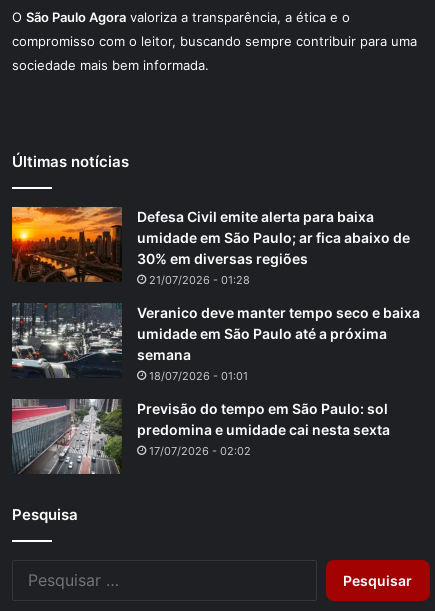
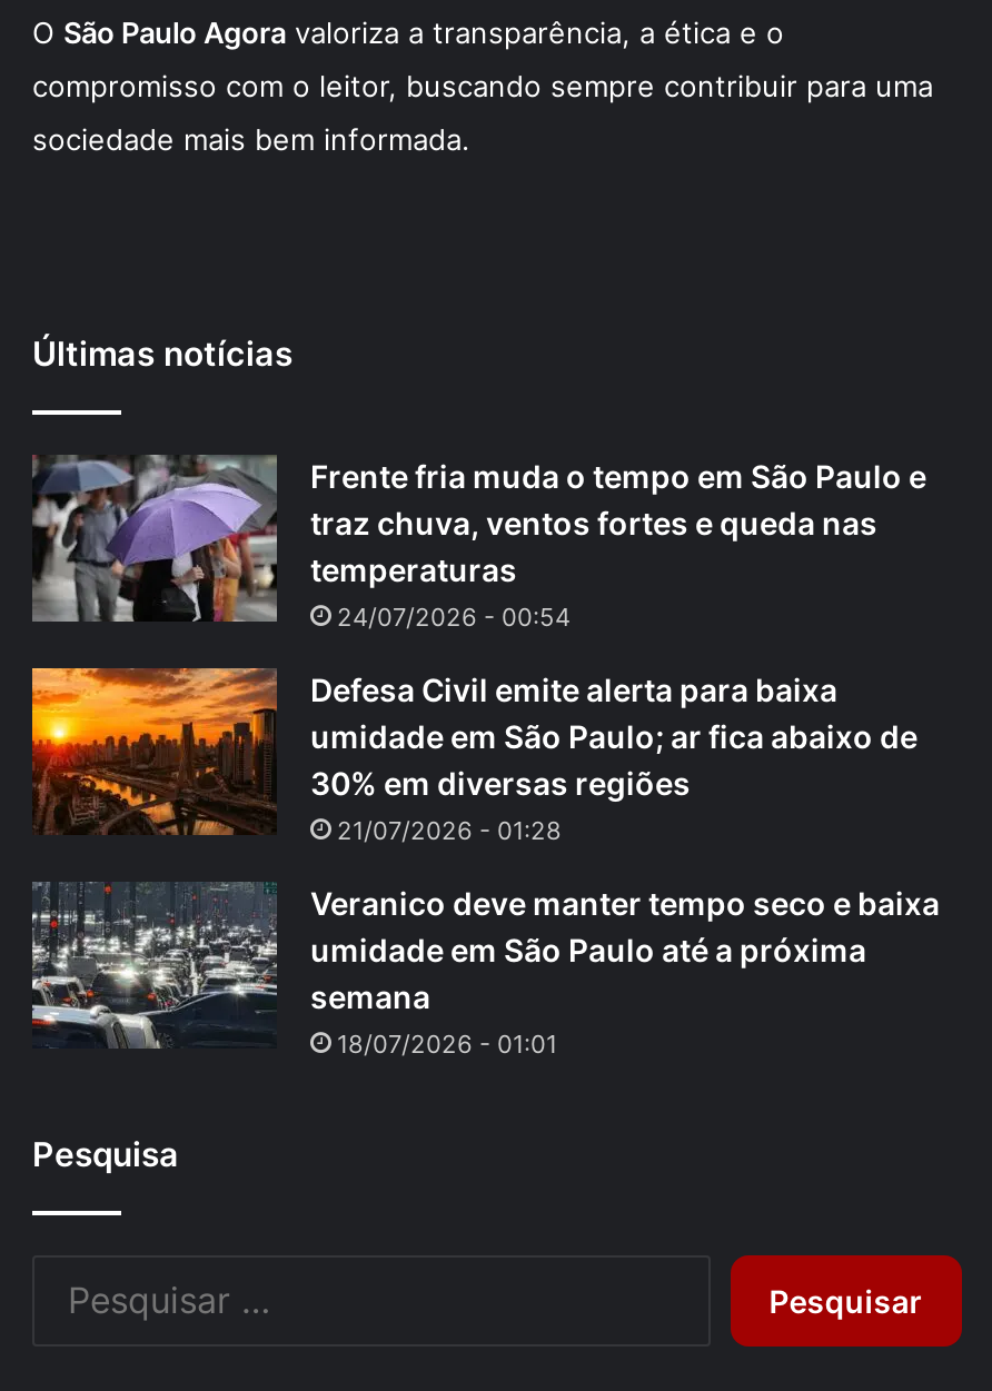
none -> [32,453,926,634] [image] | Frente fria muda o tempo em São Paulo e | traz chuva, ventos fortes e queda nas | temperaturas | 24/07/2026 - 00:54
moved [10,205,420,383] -> [28,664,940,1061]: [image] | Defesa Civil emite alerta para baixa | umidade em São Paulo; ar fica abaixo de | ... | semana | 18/07/2026 - 01:01
[11,398,390,475] [image] | Previsão do tempo em São Paulo: sol | predomina e umidade cai nesta sexta | 17/07/2026 - 02:02 -> none

